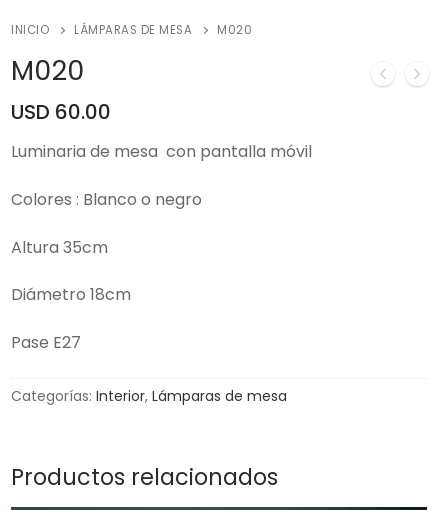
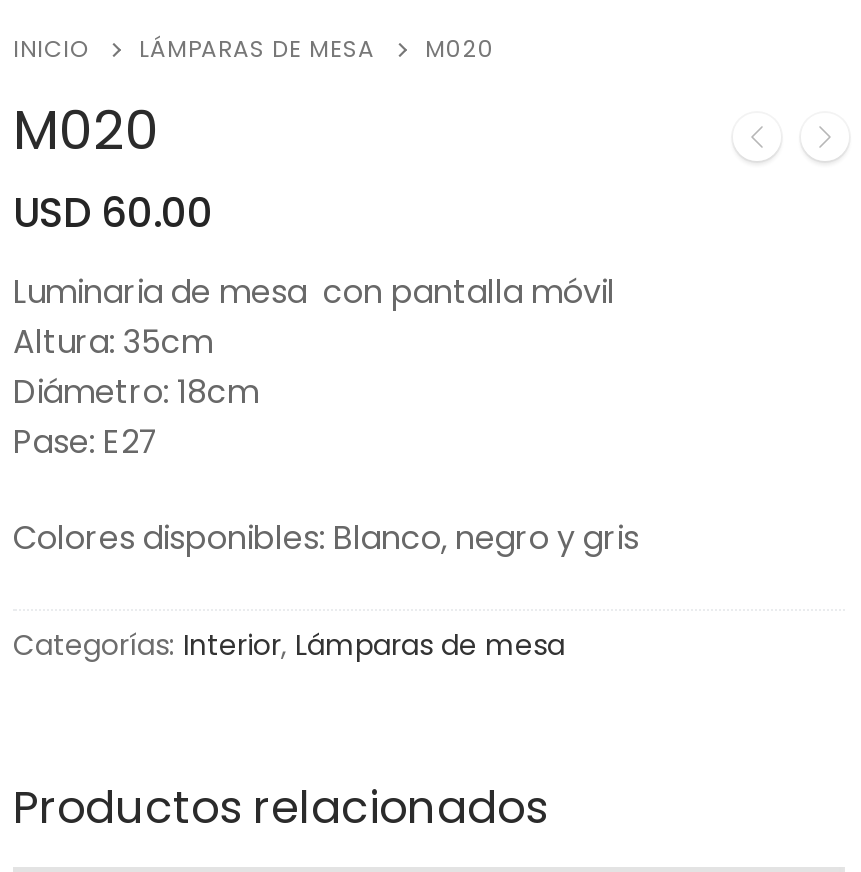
[11,188,202,354] Colores : Blanco o negro | Altura 35cm | Diámetro 18cm | Pase E27 -> [13,320,639,561] Altura: 35cm | Diámetro: 18cm | Pase: E27 | Colores disponibles: Blanco, negro y gris

